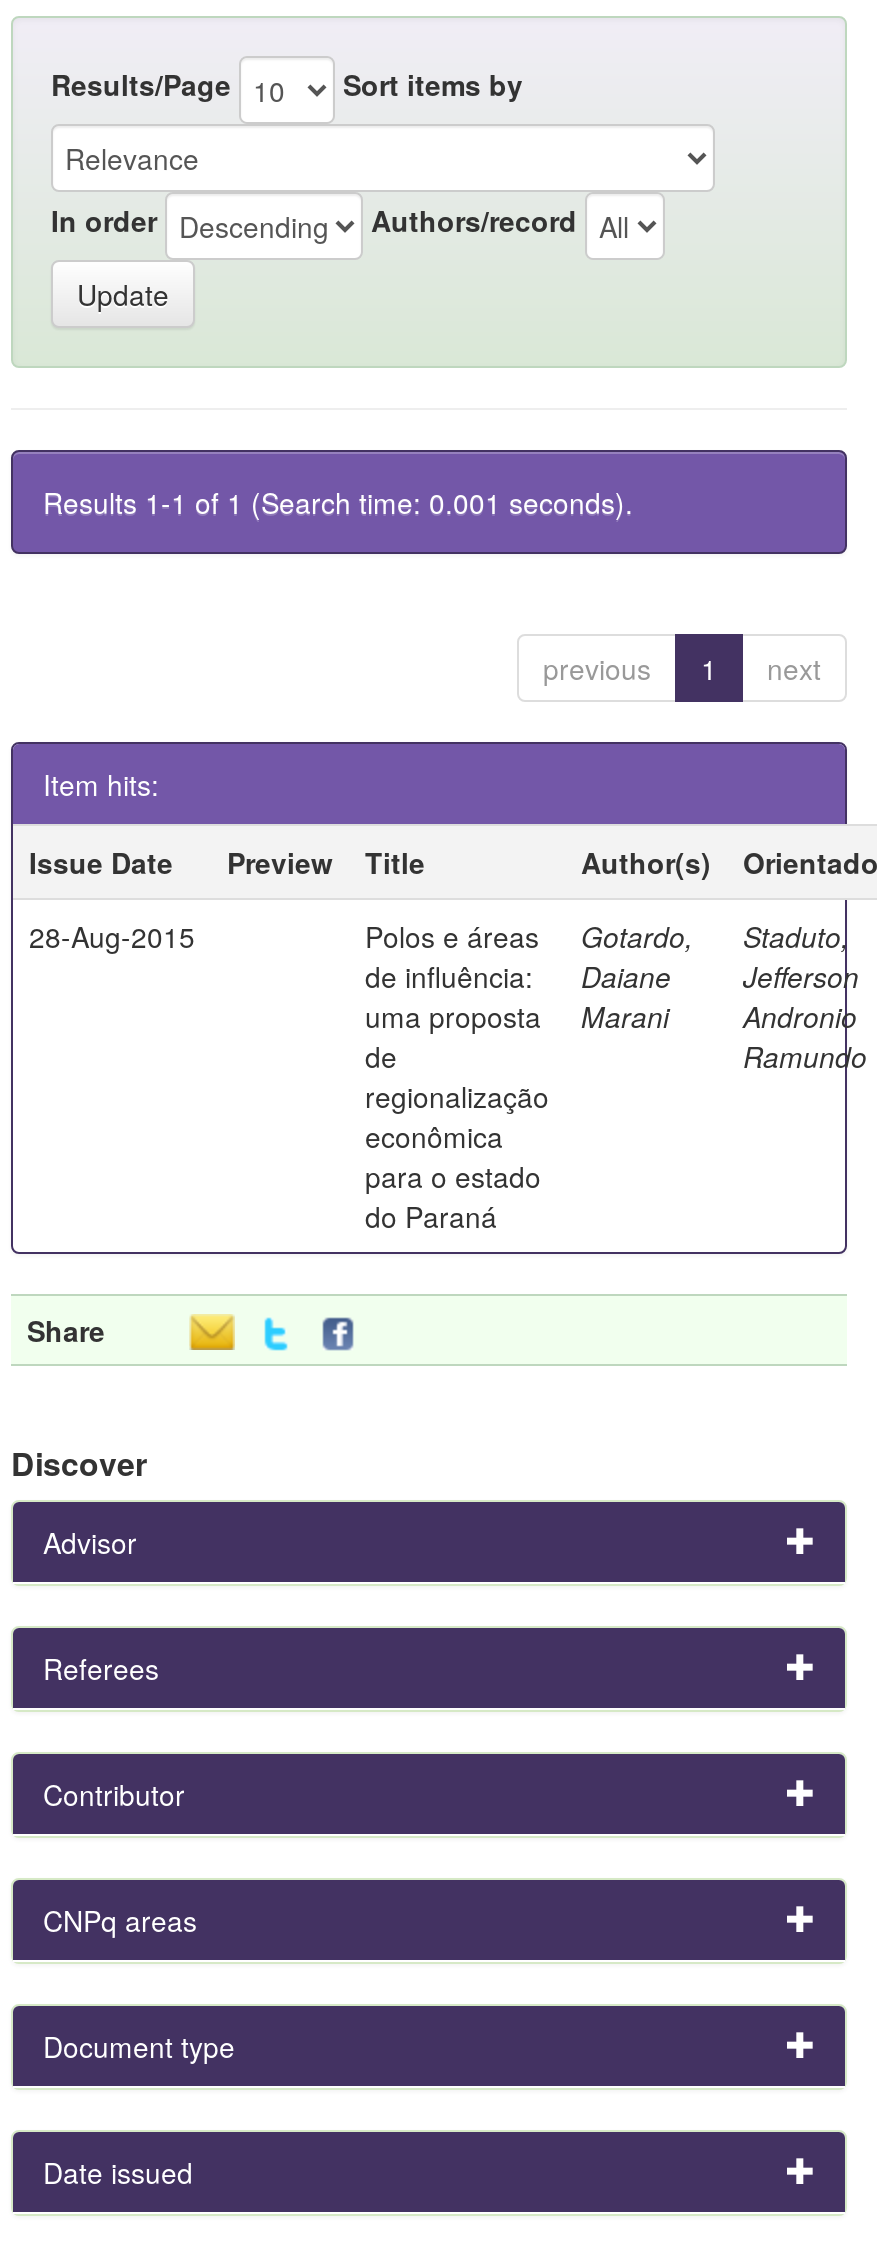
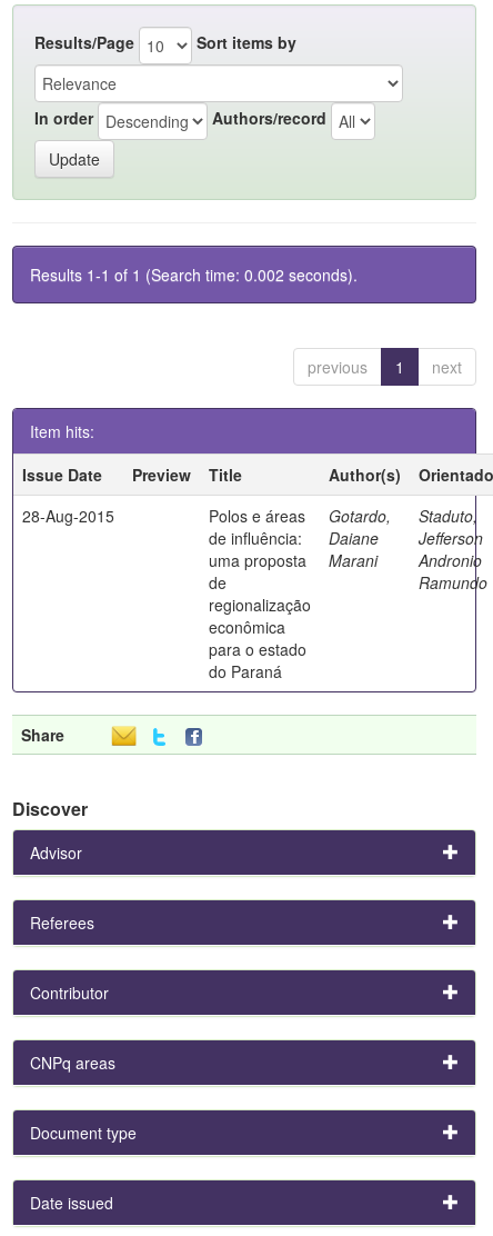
[43,481,633,521] Results 1-1 of 1 (Search time: 0.001 seconds). -> [30,263,358,285] Results 1-1 of 1 (Search time: 0.002 seconds).

